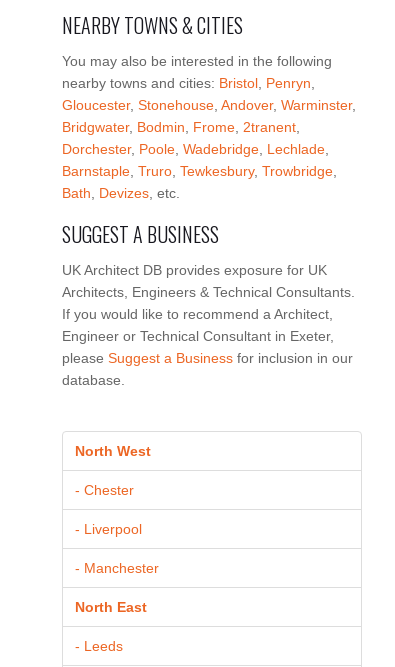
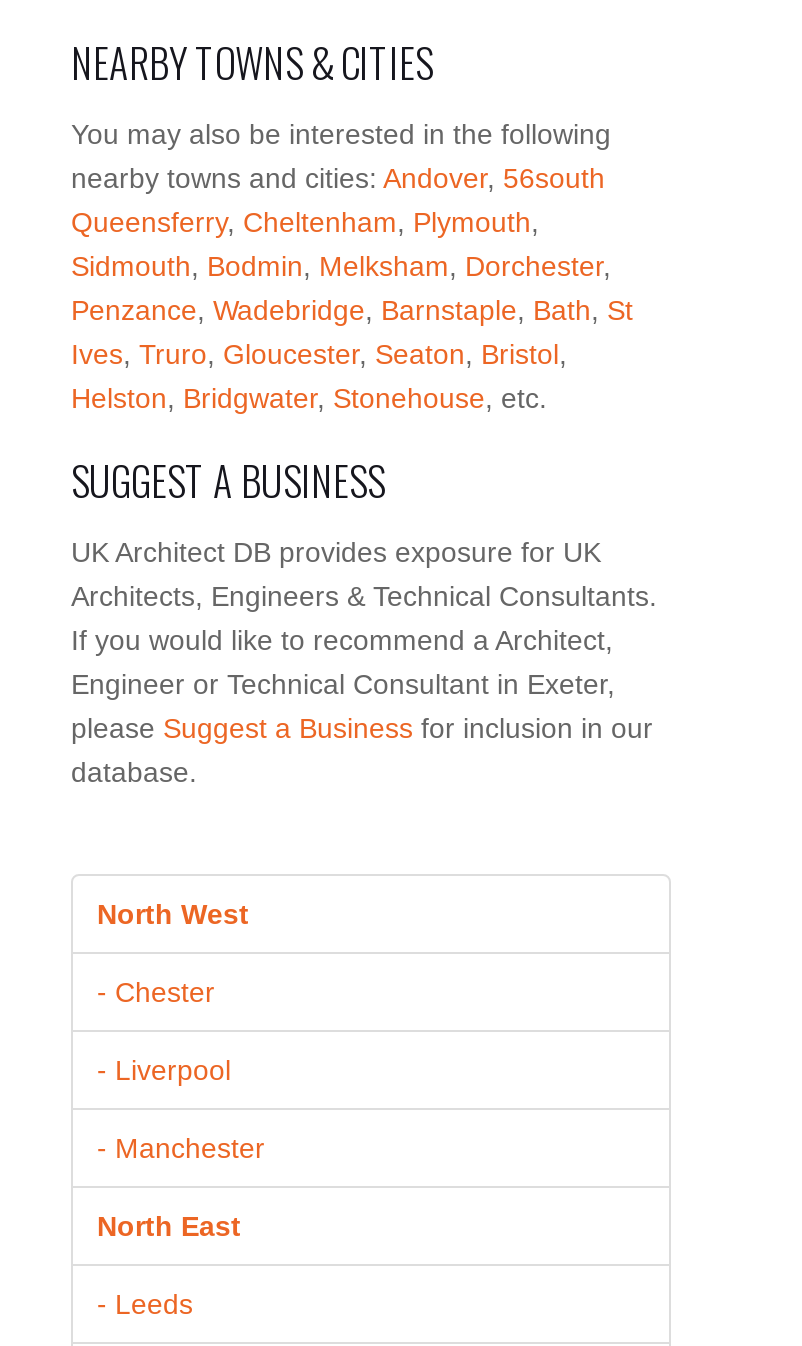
[62,75,356,201] nearby towns and cities: Bristol, Penryn, | Gloucester, Stonehouse, Andover, Warminster, | Bridgwater, Bodmin, Frome, 2tranent, | Dorchester, Poole, Wadebridge, Lechlade, | Barnstaple, Truro, Tewkesbury, Trowbridge, | Bath, Devizes, etc. -> [71,161,633,413] nearby towns and cities: Andover, 56south | Queensferry, Cheltenham, Plymouth, | Sidmouth, Bodmin, Melksham, Dorchester, | Penzance, Wadebridge, Barnstaple, Bath, St | Ives, Truro, Gloucester, Seaton, Bristol, | Helston, Bridgwater, Stonehouse, etc.

